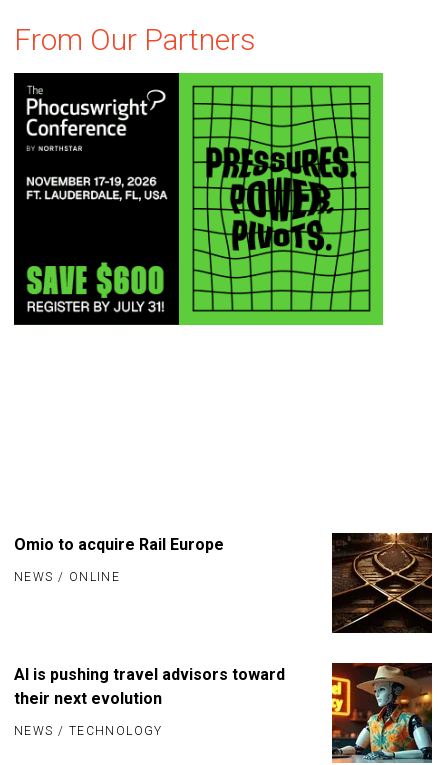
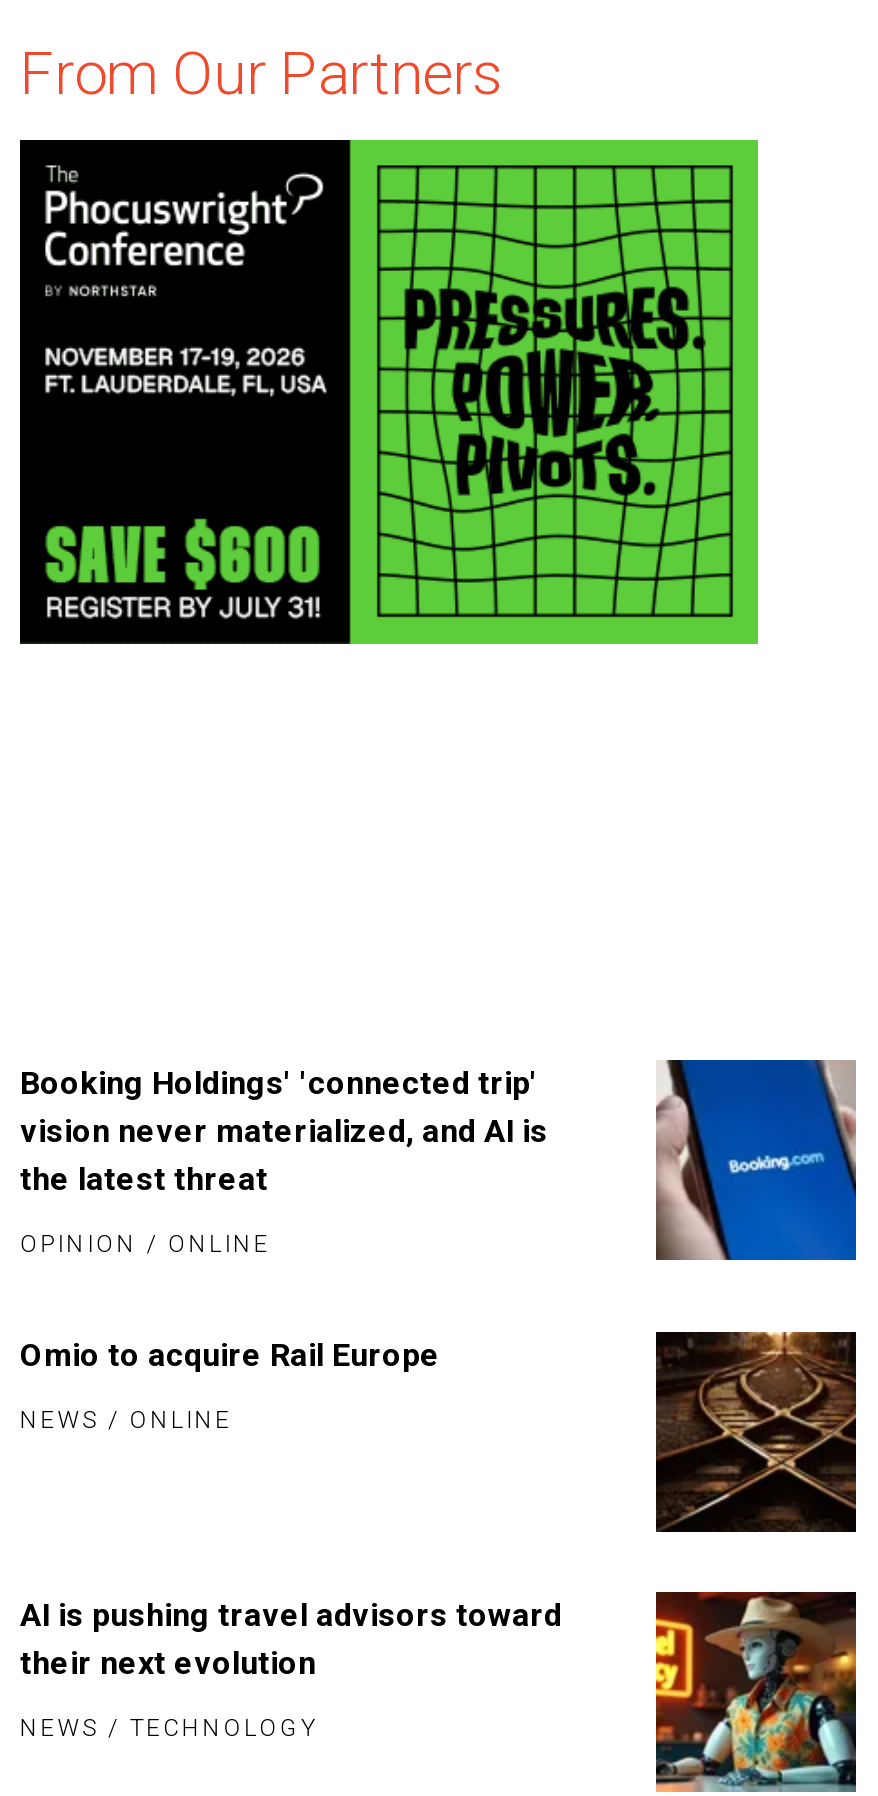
none -> [20,1230,271,1258] OPINION / ONLINE
none -> [20,1064,548,1198] Booking Holdings' 'connected trip' | vision never materialized, and AI is | the latest threat
none -> [654,1058,858,1262] [image]

